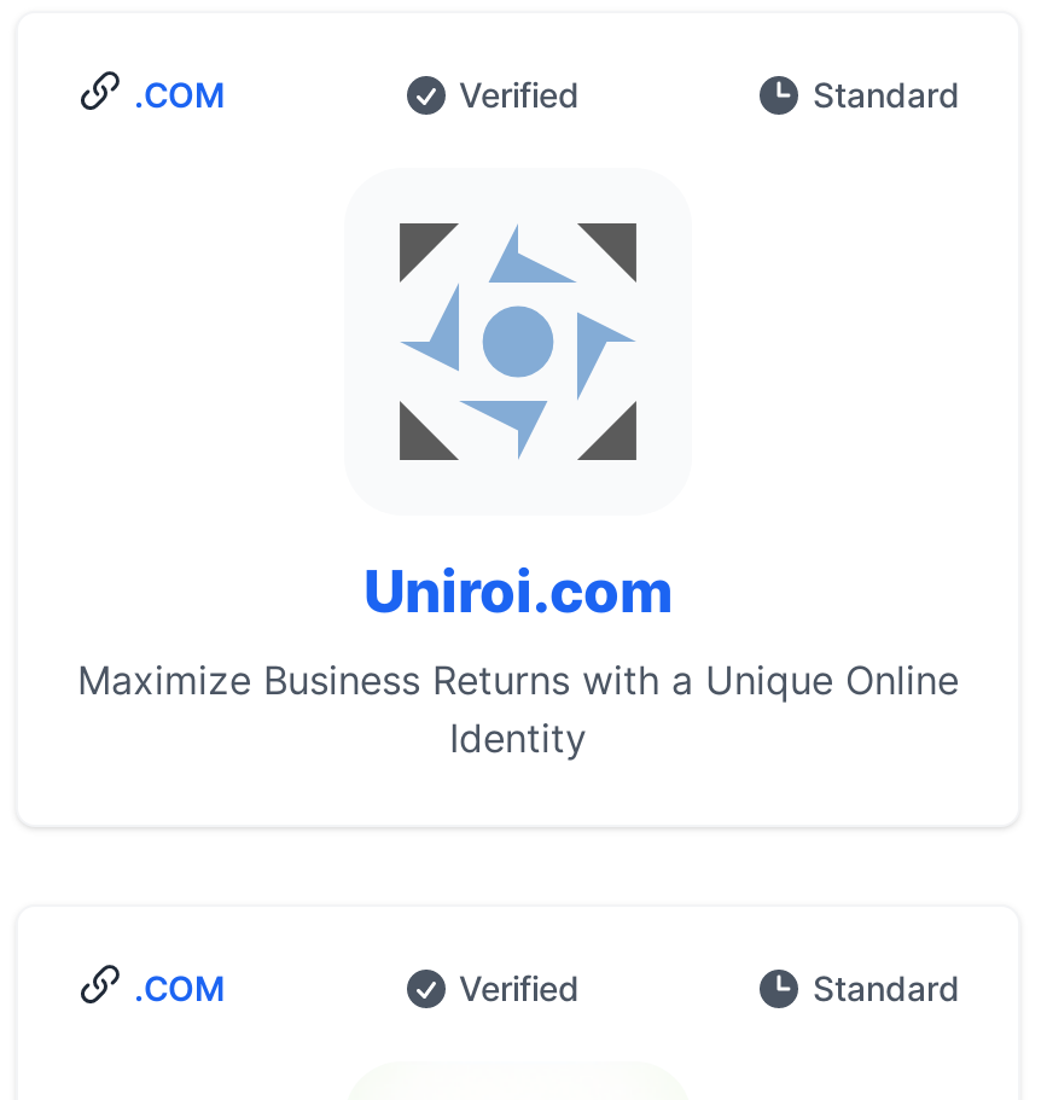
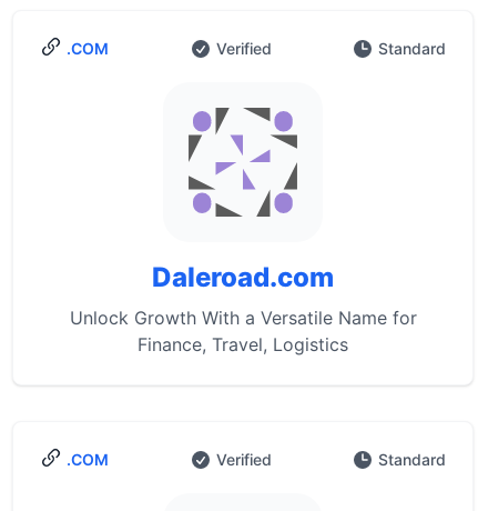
[77,221,959,762] [image] | Uniroi.com | Maximize Business Returns with a Unique Online | Identity -> [69,107,416,355] [image] | Daleroad.com | Unlock Growth With a Versatile Name for | Finance, Travel, Logistics

